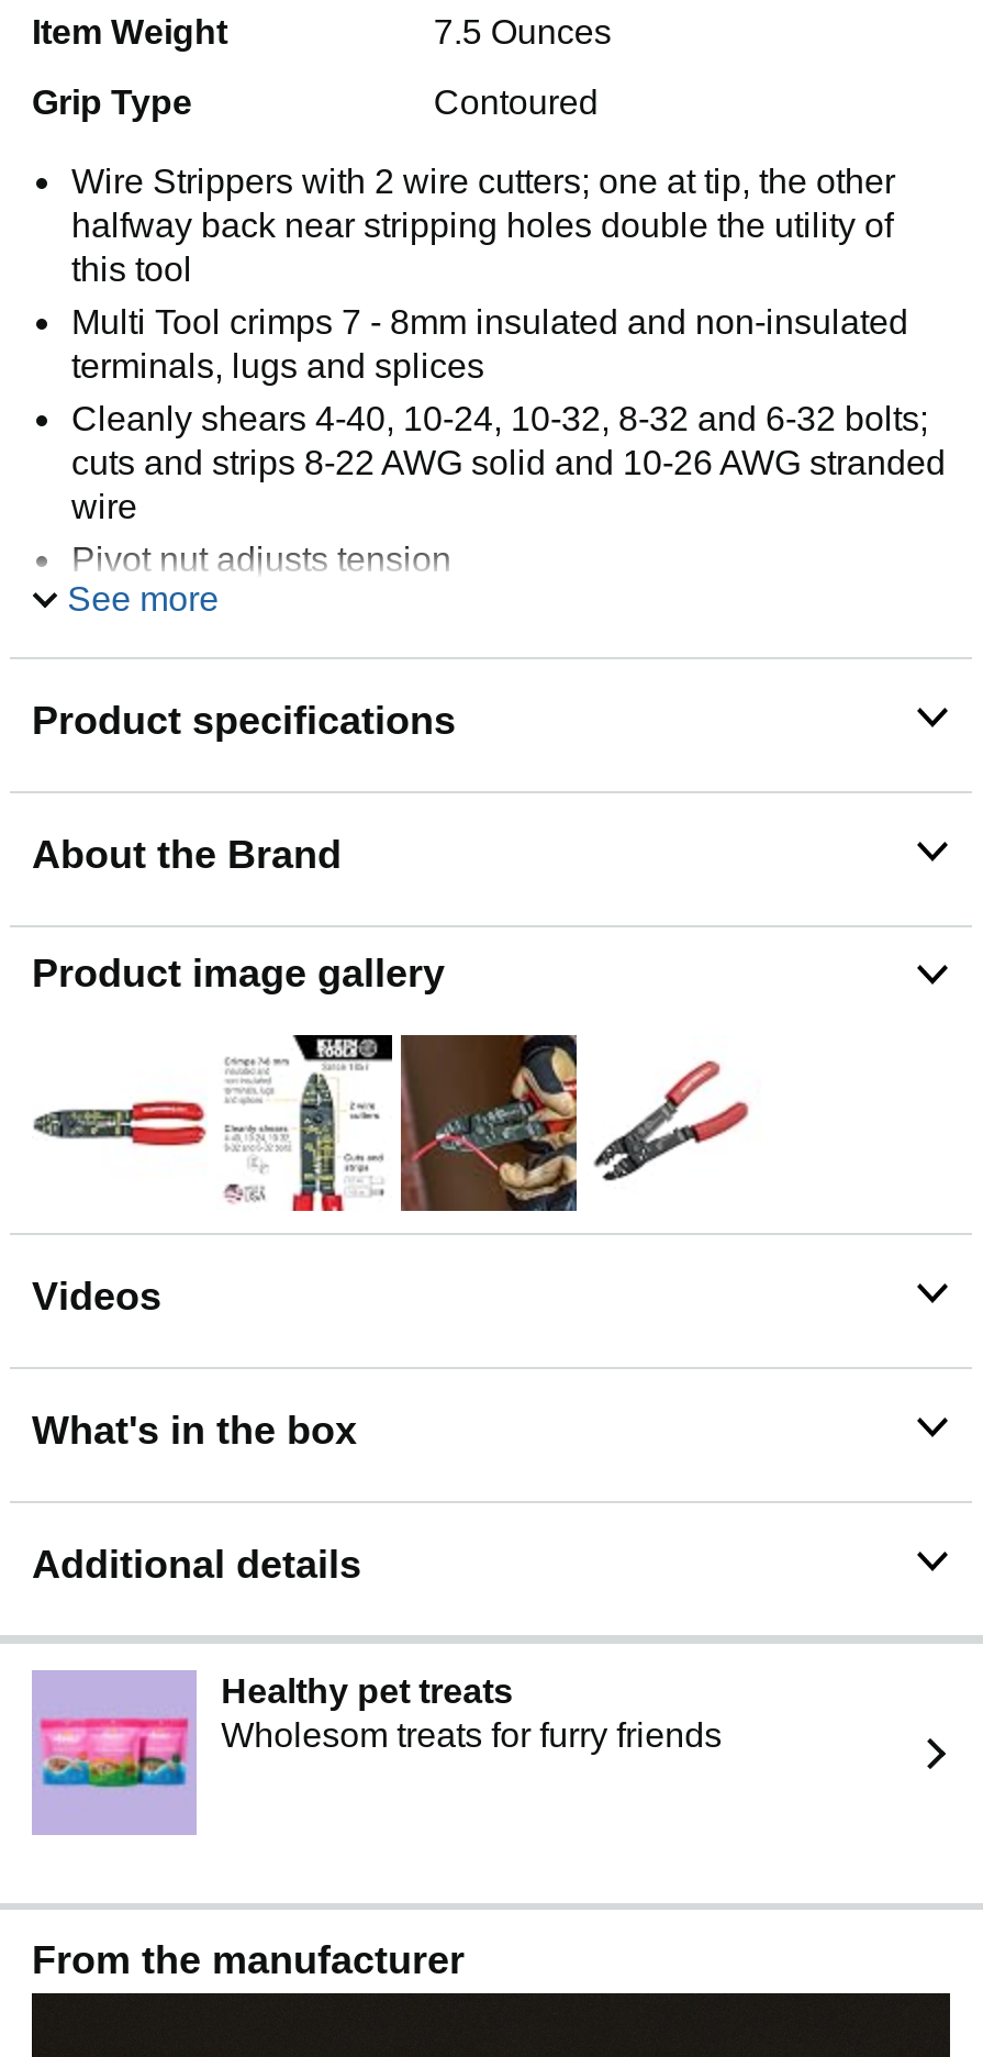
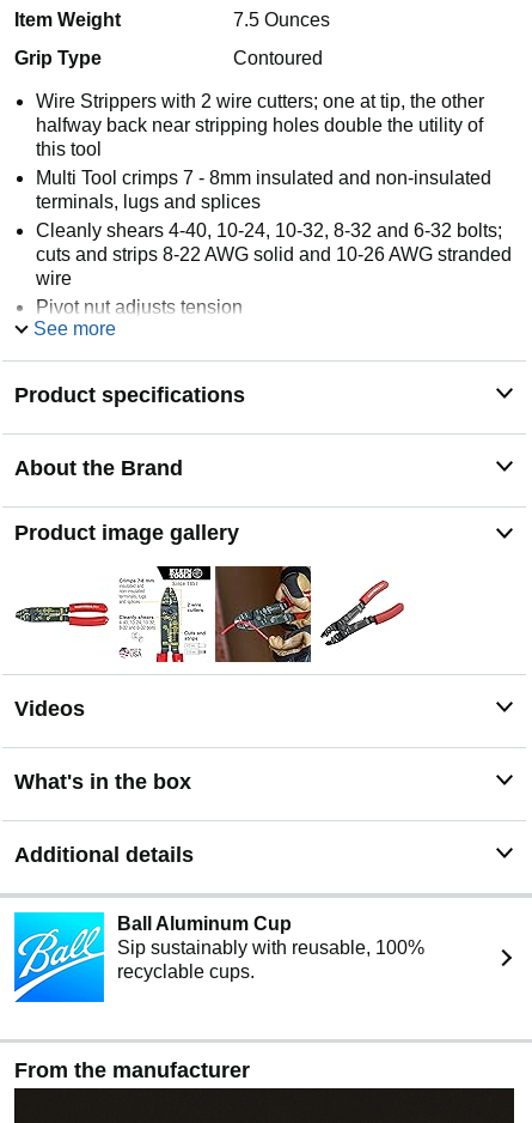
[32,1670,722,1835] [image] | Healthy pet treats | Wholesom treats for furry friends -> [13,911,425,1003] [image] | Ball Aluminum Cup | Sip sustainably with reusable, 100% | recyclable cups.

